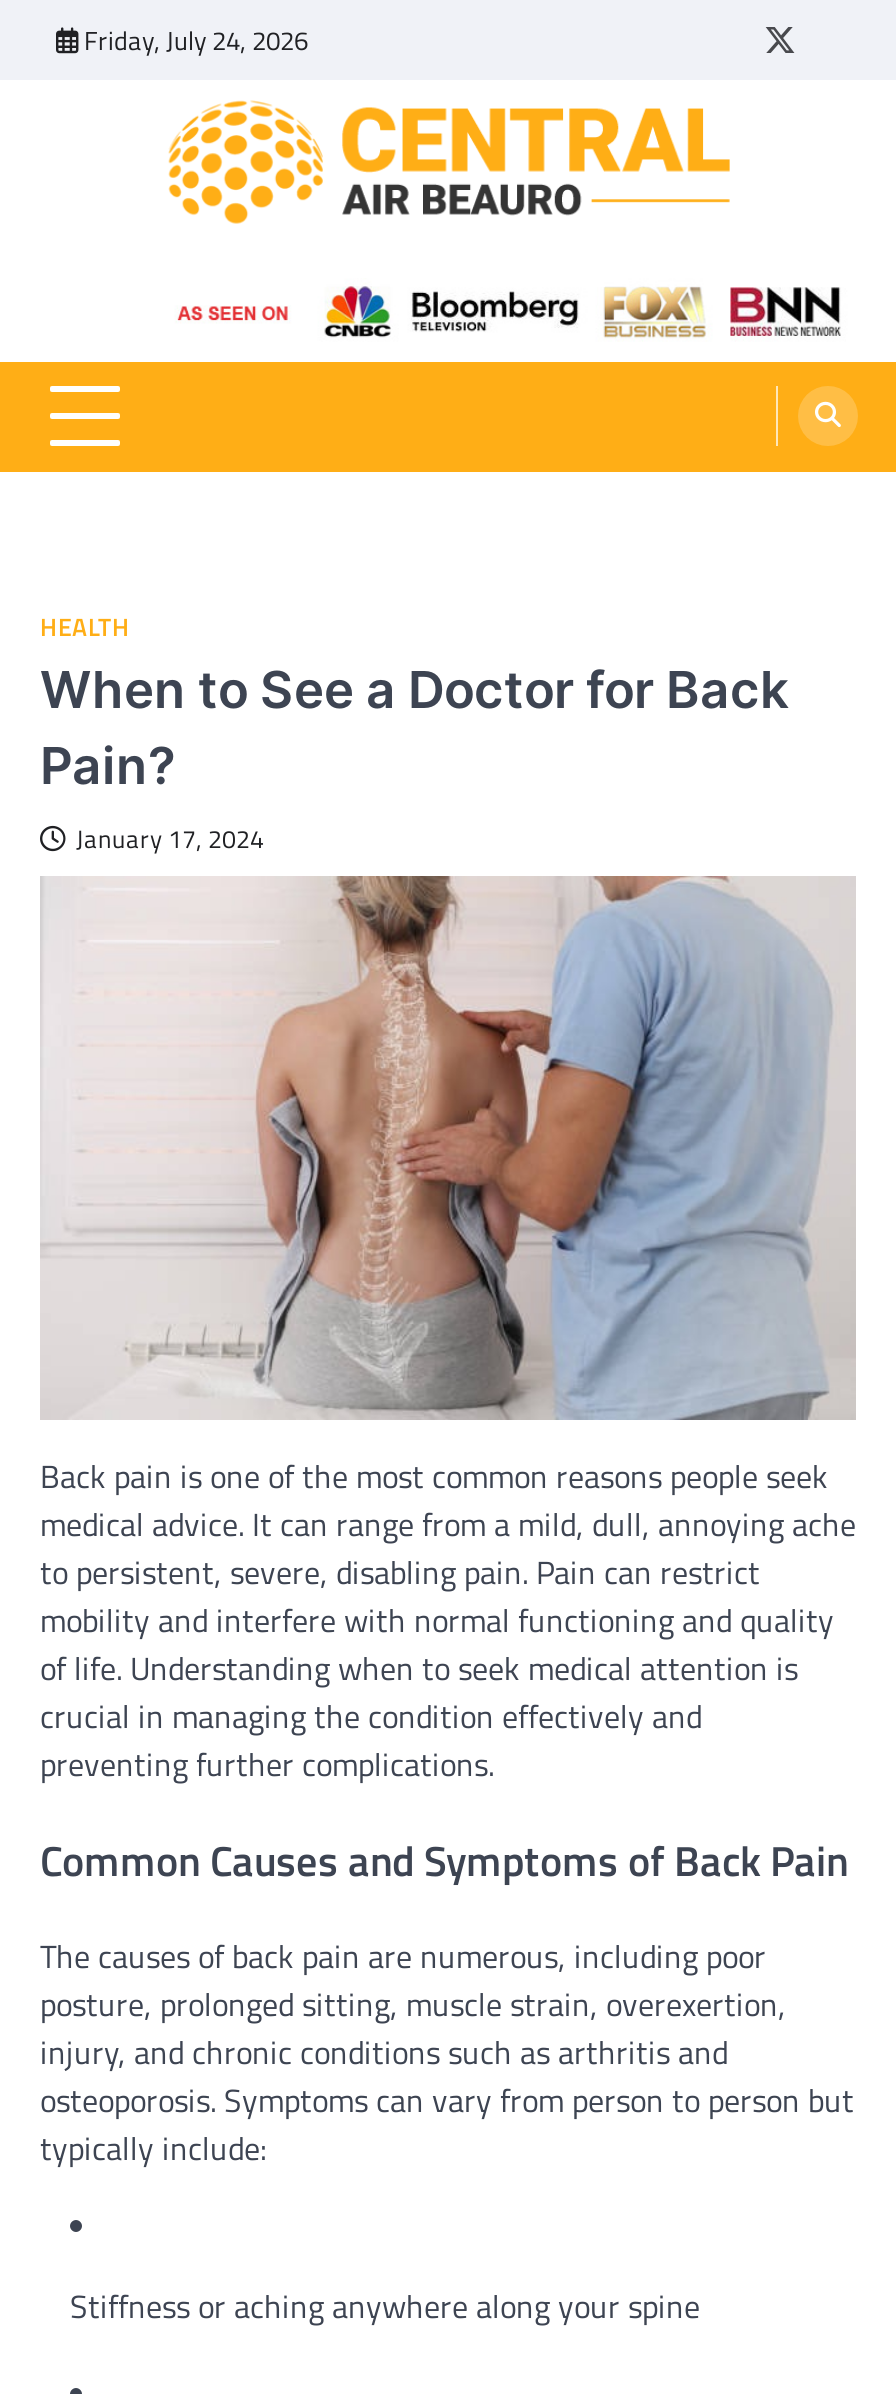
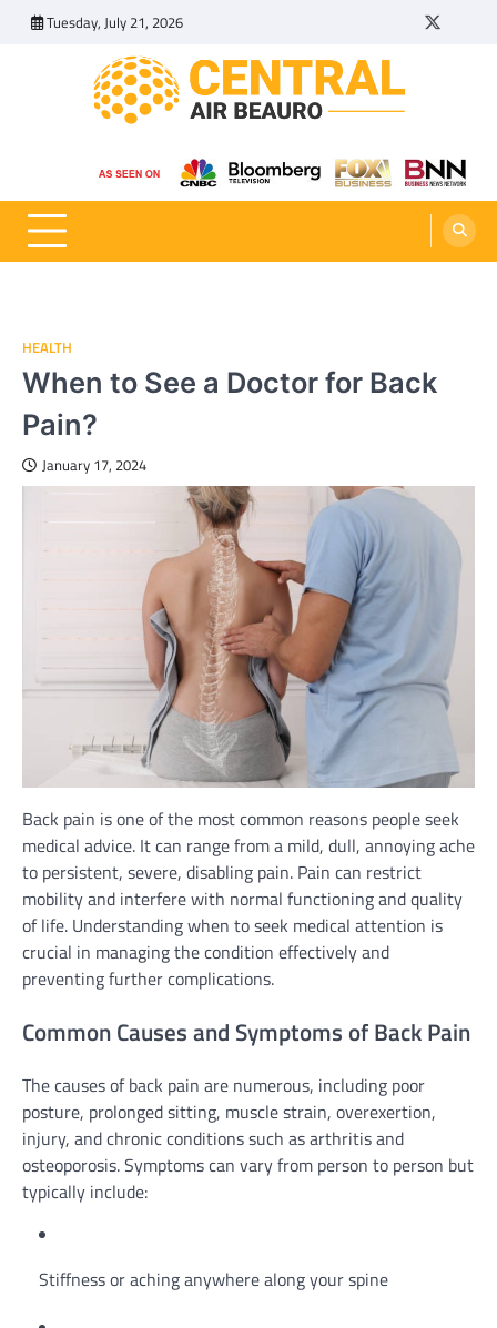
[84,20,308,60] Friday, July 24, 2026 -> [47,11,183,33] Tuesday, July 21, 2026

